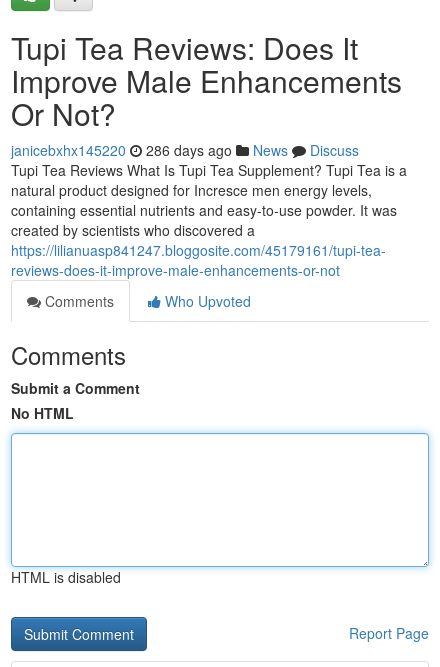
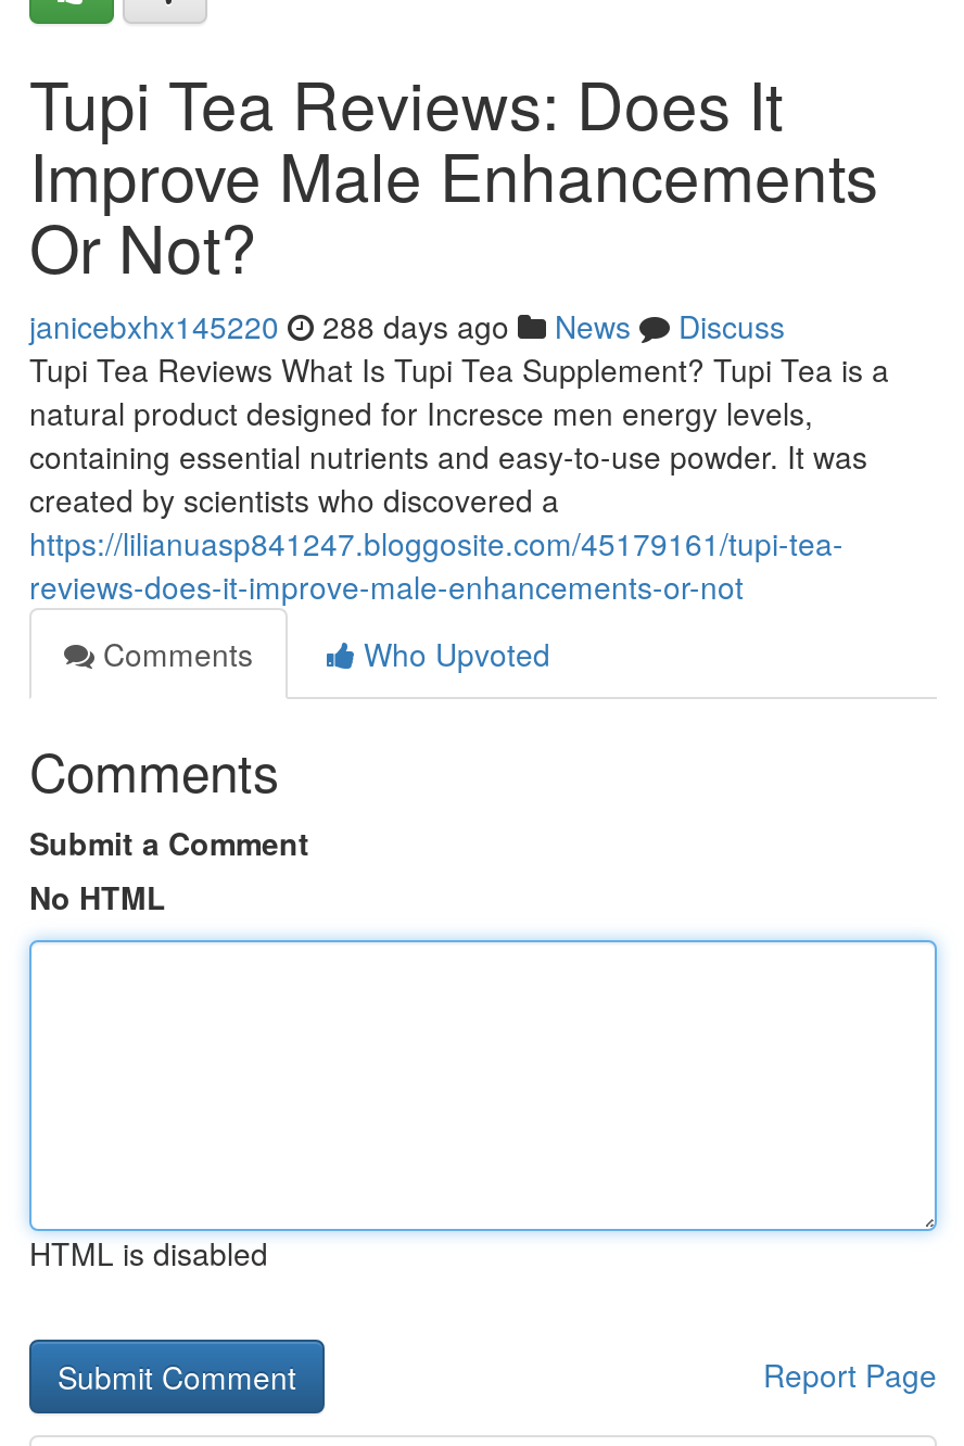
[11,140,359,160] janicebxhx145220 286 days ago News Discuss -> [29,304,785,347] janicebxhx145220 288 days ago News Discuss

